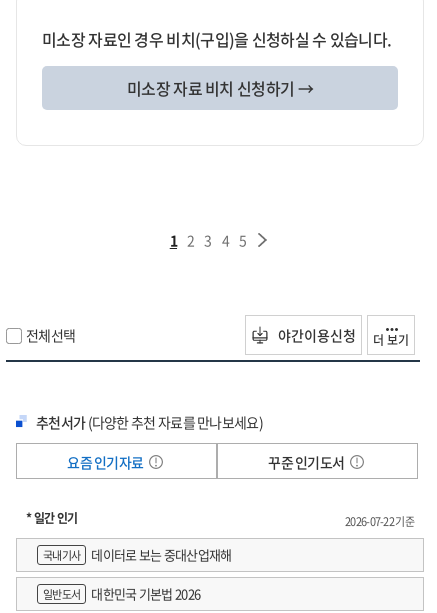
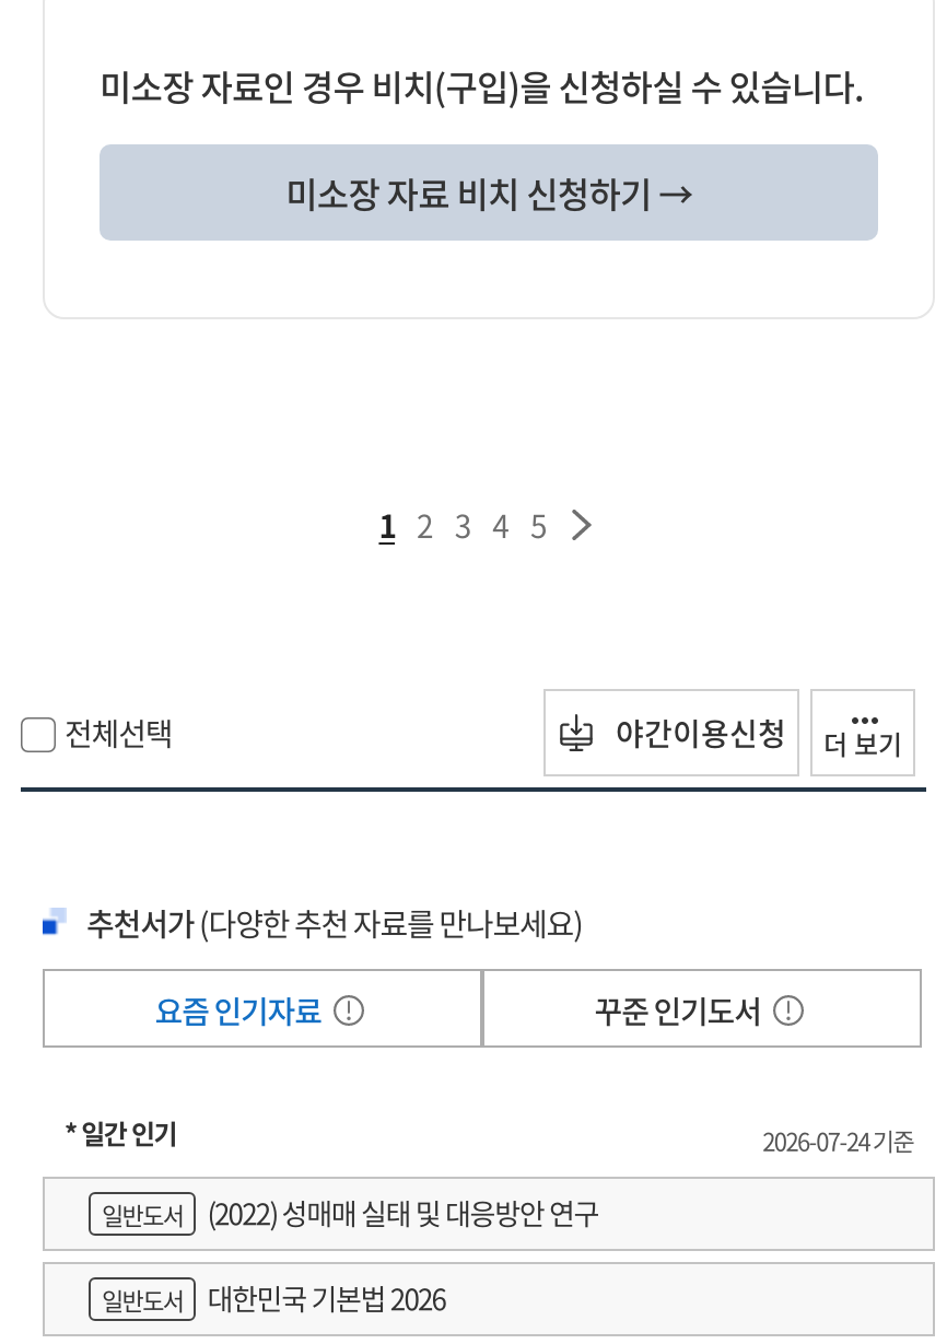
[345,513,414,530] 2026-07-22 기준 -> [762,1122,913,1160] 2026-07-24 기준
[43,545,231,564] 국내기사 | 데이터로 보는 중대산업재해 -> [102,1192,598,1234] 일반도서 | (2022) 성매매 실태 및 대응방안 연구

